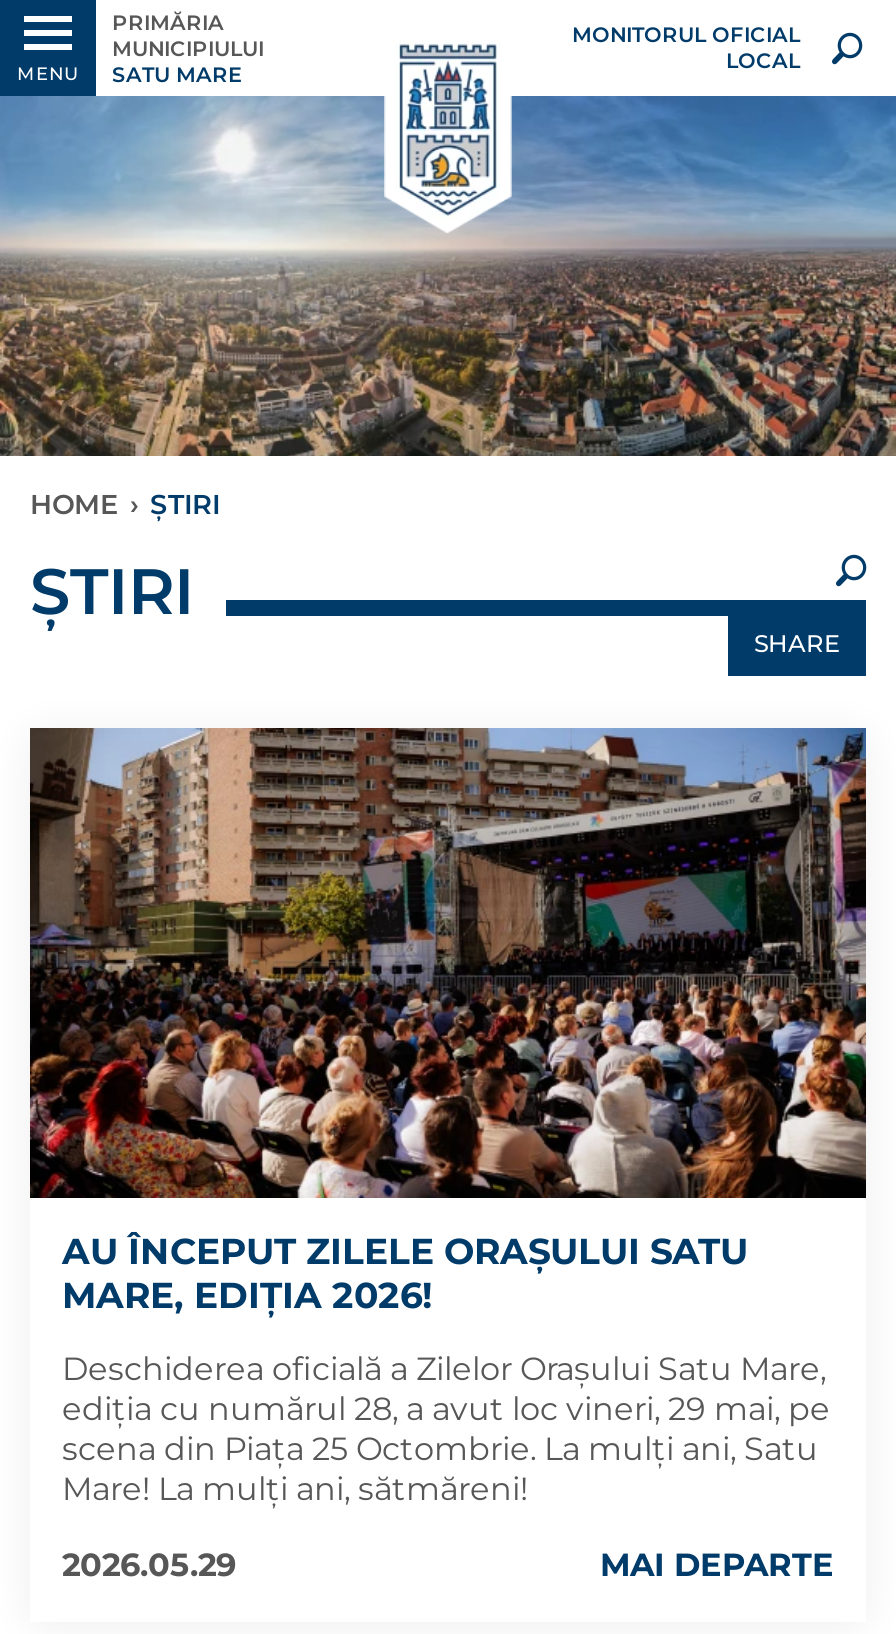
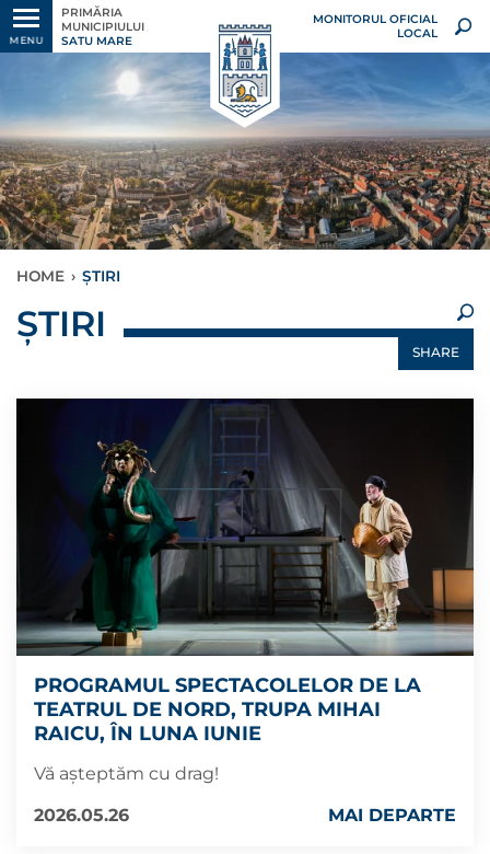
[28,726,868,1319] [image] | AU ÎNCEPUT ZILELE ORAȘULUI SATU | MARE, EDIȚIA 2026! -> [15,397,474,746] [image] | PROGRAMUL SPECTACOLELOR DE LA | TEATRUL DE NORD, TRUPA MIHAI | RAICU, ÎN LUNA IUNIE
[62,1351,830,1509] Deschiderea oficială a Zilelor Orașului Satu Mare, | ediția cu numărul 28, a avut loc vineri, 29 mai, pe | scena din Piața 25 Octombrie. La mulți ani, Satu | Mare! La mulți ani, sătmăreni! -> [34,763,219,784] Vă așteptăm cu drag!
[62,1547,236,1585] 2026.05.29 -> [34,805,129,826] 2026.05.26

